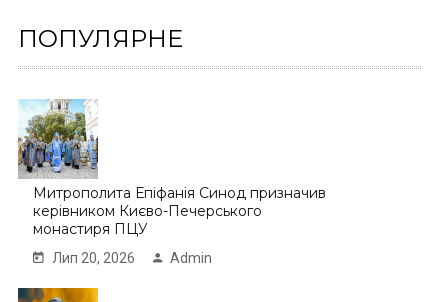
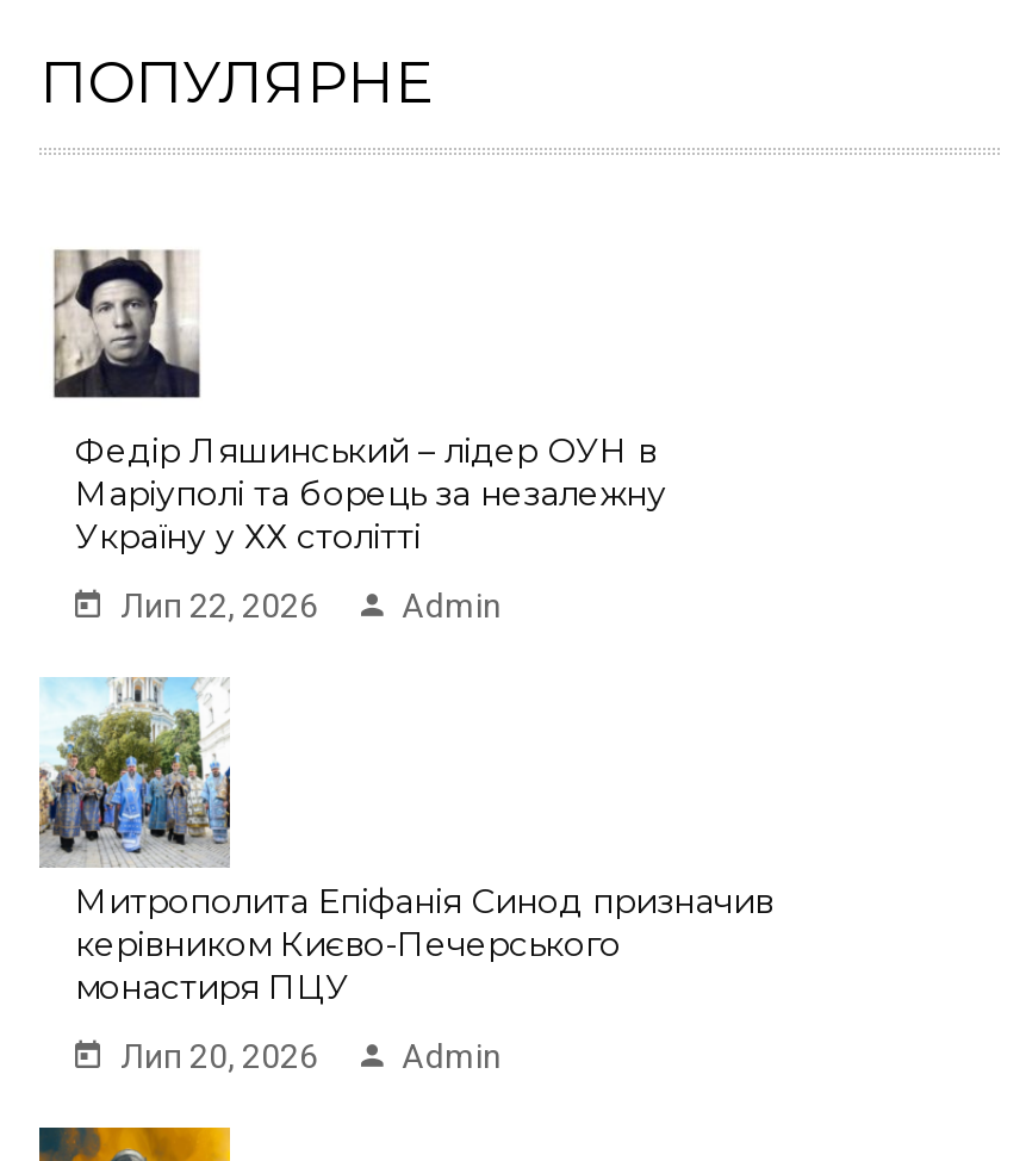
none -> [51,248,666,625] [image] | Федір Ляшинський – лідер ОУН в | Маріуполі та борець за незалежну | Україну у ХХ столітті | Лип 22, 2026 | Admin

